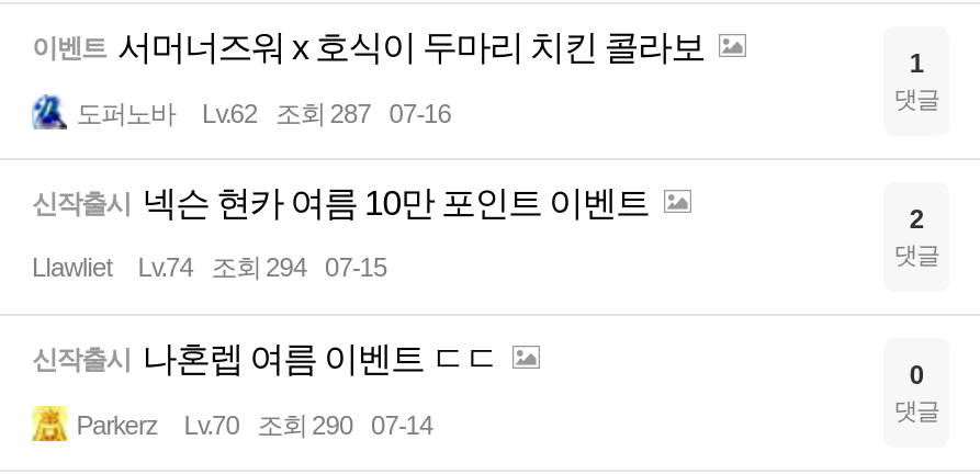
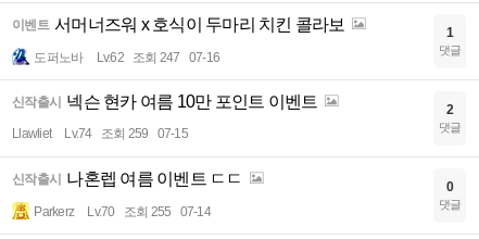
[76,98,451,129] 도퍼노바 Lv.62 조회 287 07-16 -> [34,50,219,65] 도퍼노바 Lv.62 조회 247 07-16
[32,252,387,283] Llawliet Lv.74 조회 294 07-15 -> [12,126,188,141] Llawliet Lv.74 조회 259 07-15
[76,410,433,441] Parkerz Lv.70 조회 290 07-14 -> [34,204,210,219] Parkerz Lv.70 조회 255 07-14

